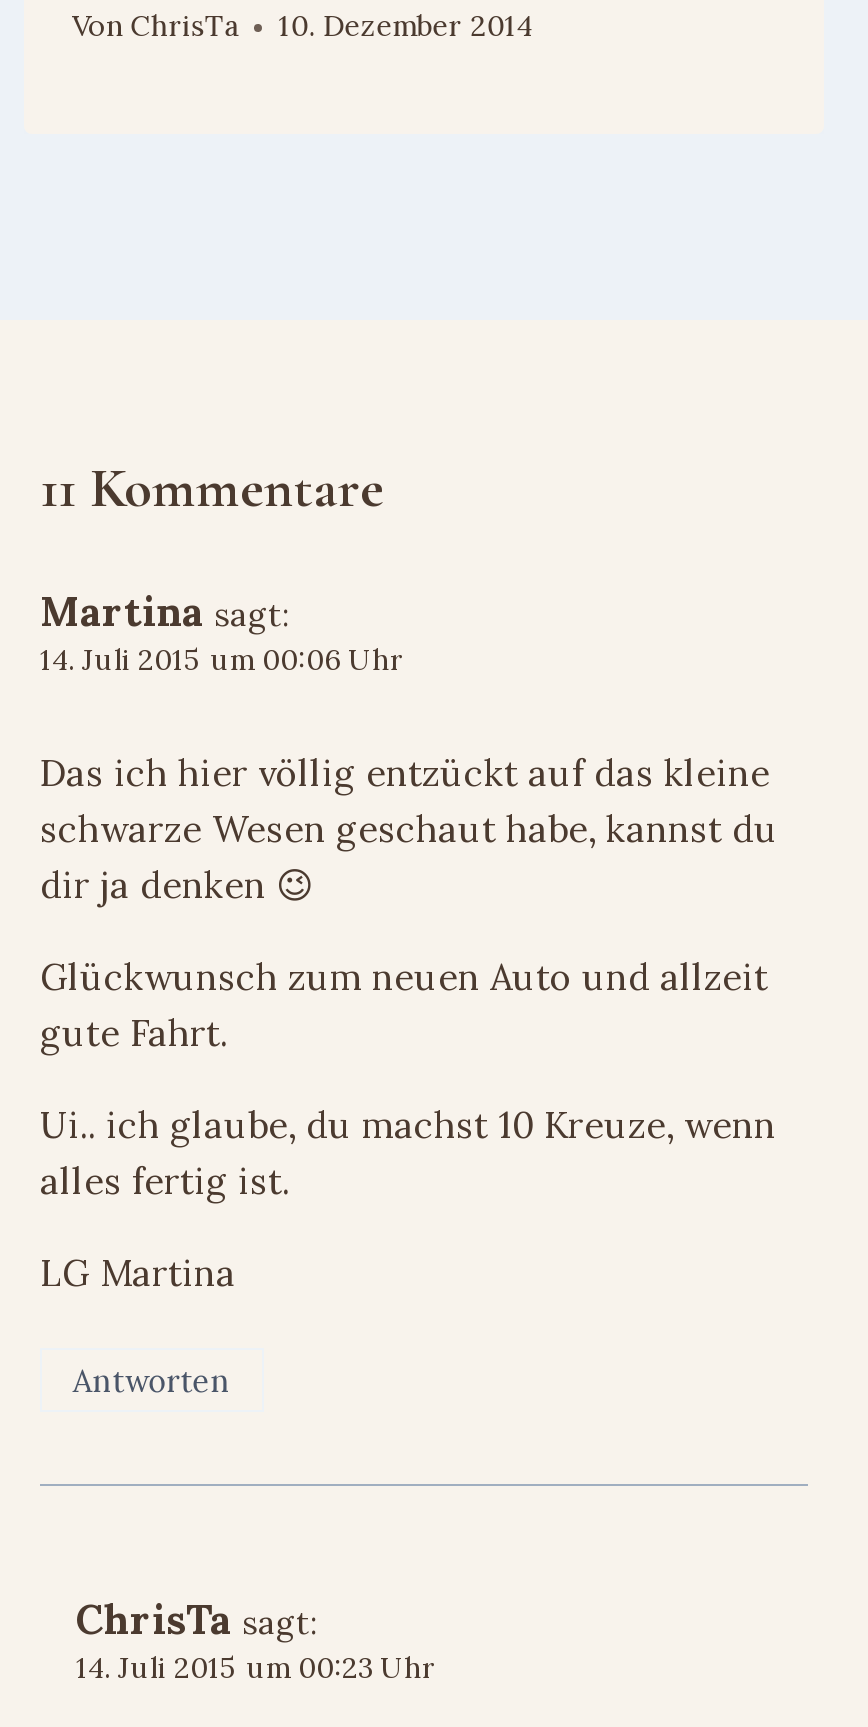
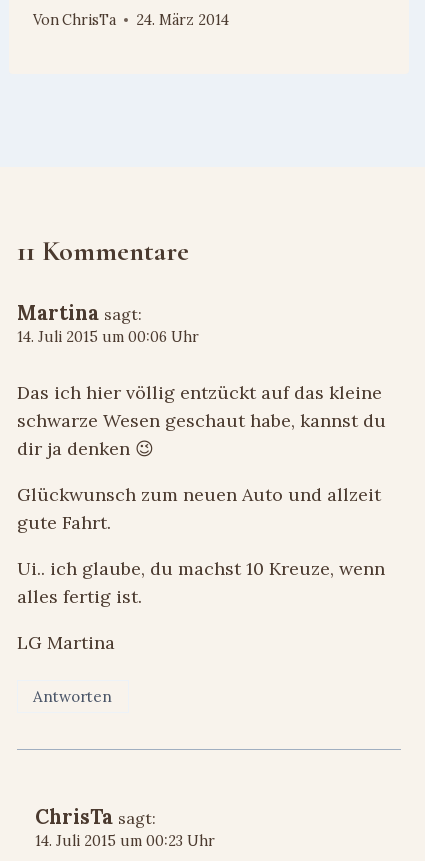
[72,9,532,45] Von ChrisTa 10. Dezember 2014 -> [33,11,229,29] Von ChrisTa 24. März 2014

